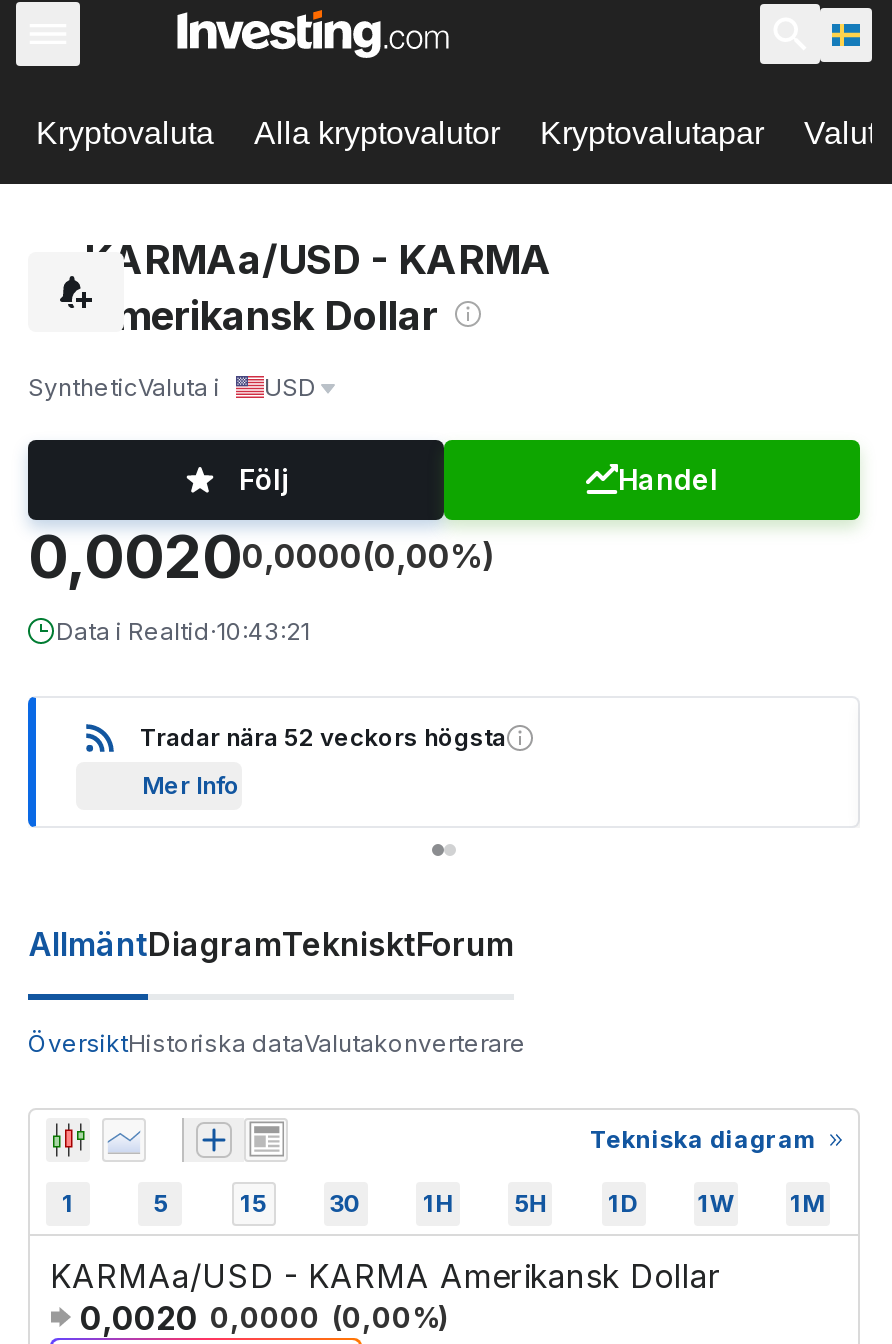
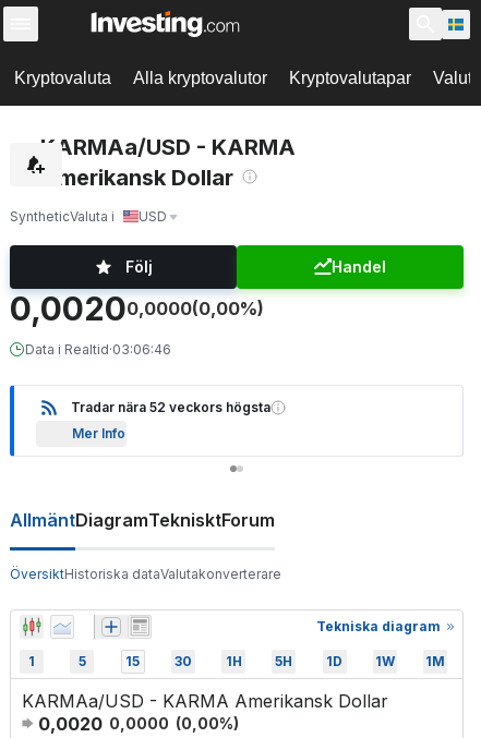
[56,616,310,646] Data i Realtid·10:43:21 -> [25,341,171,357] Data i Realtid·03:06:46

